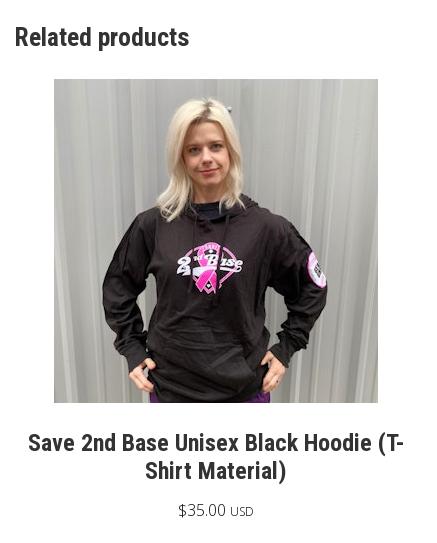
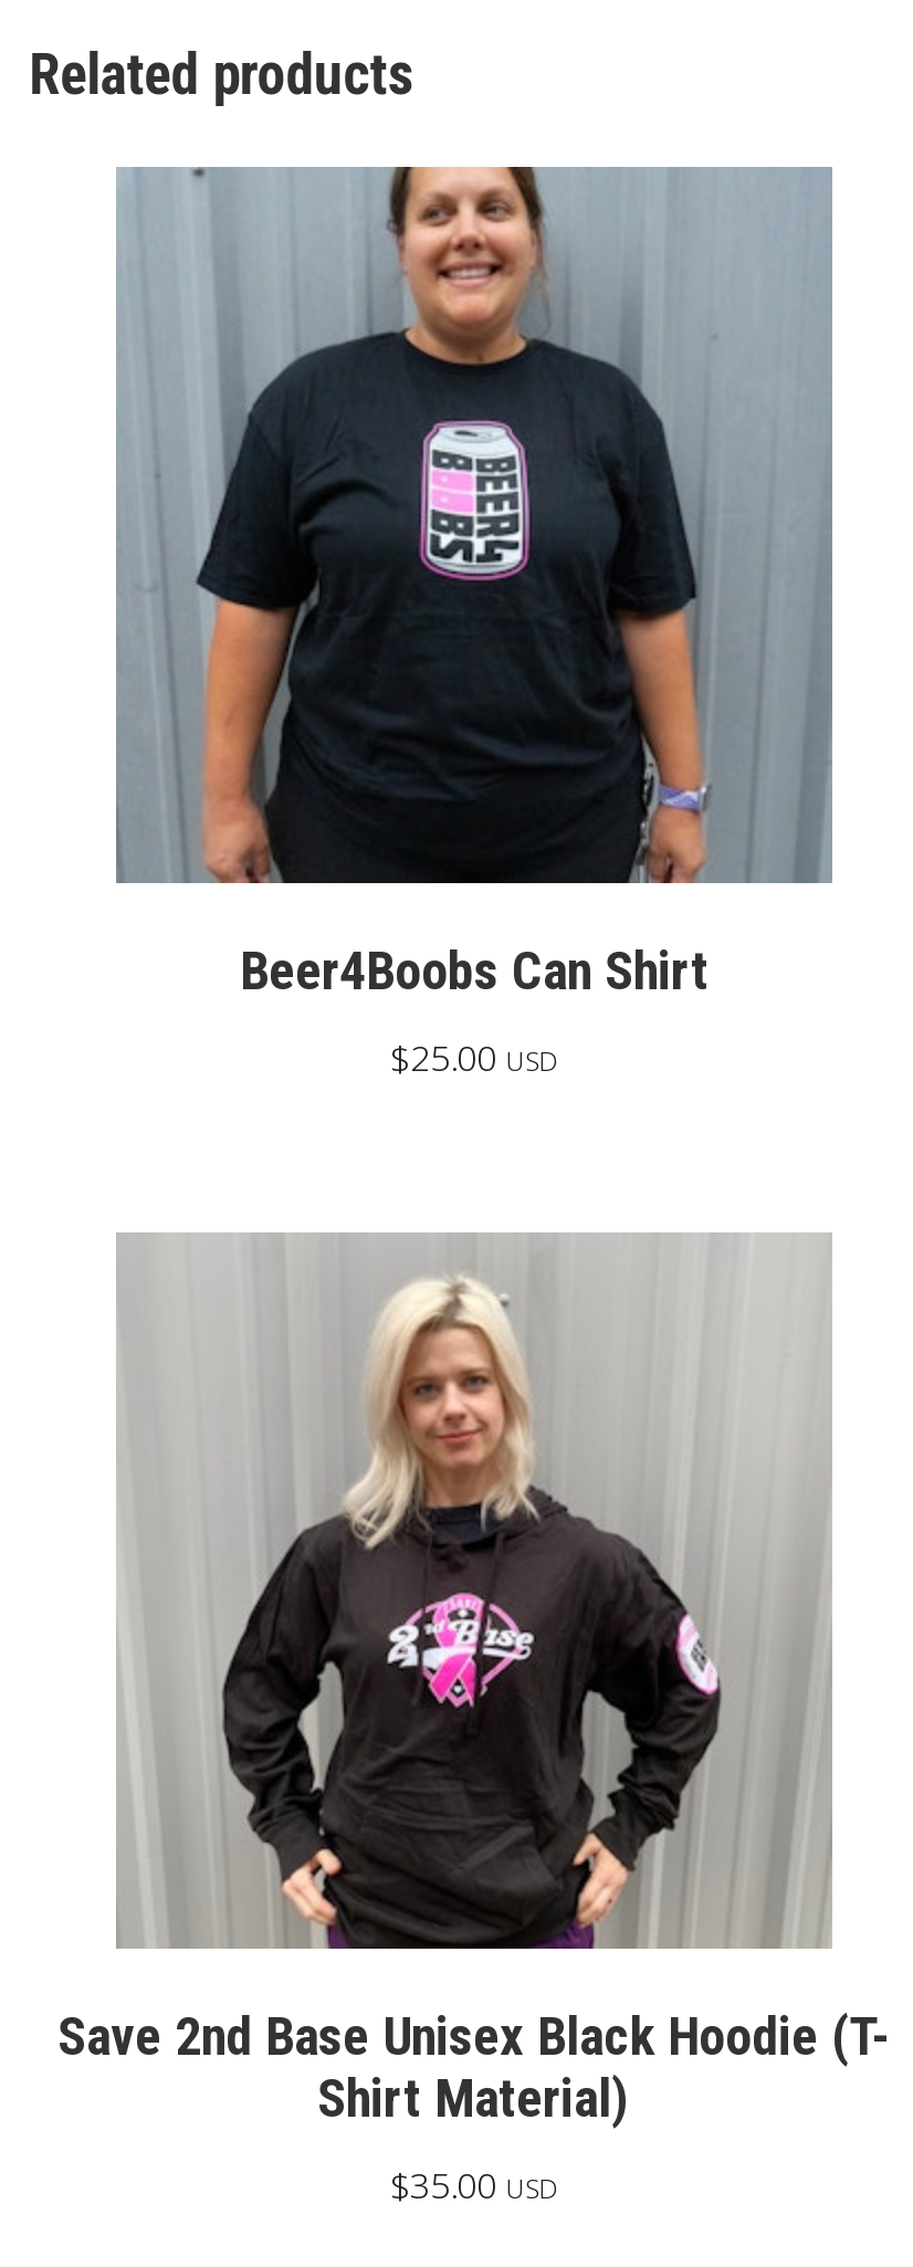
none -> [116,166,830,1081] [image] | Beer4Boobs Can Shirt | $25.00 USD

